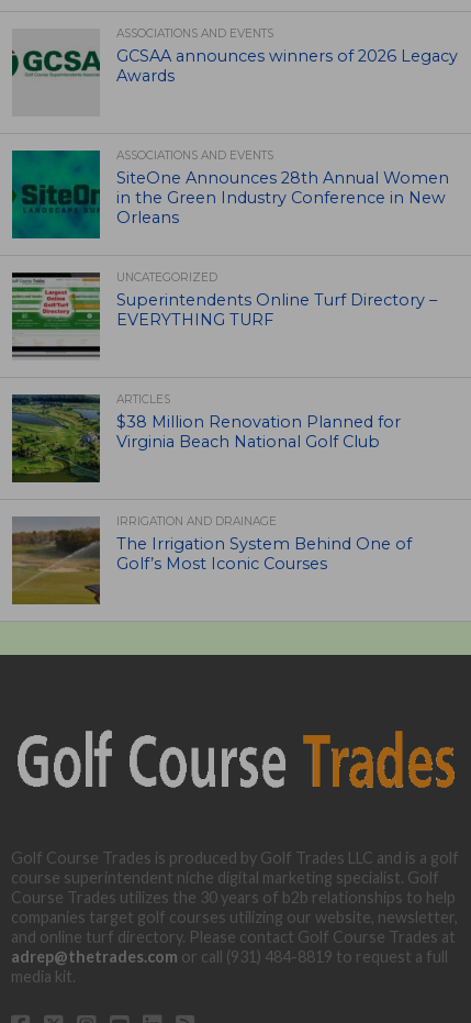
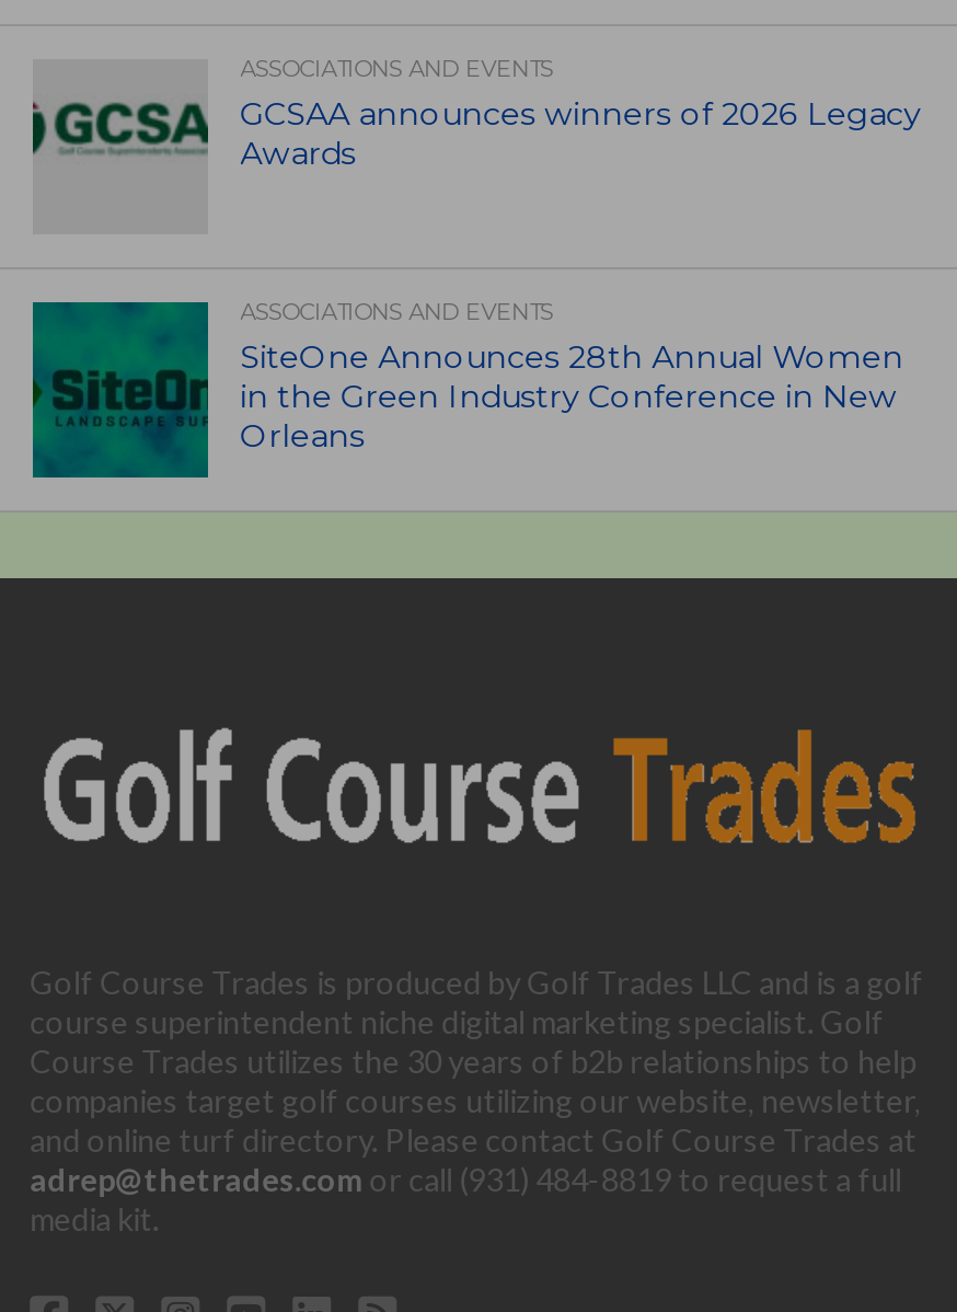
[11,270,437,359] [image] | UNCATEGORIZED | Superintendents Online Turf Directory – | EVERYTHING TURF -> none
[11,392,400,483] [image] | ARTICLES | $38 Million Renovation Planned for | Virginia Beach National Golf Club -> none
[11,514,411,605] [image] | IRRIGATION AND DRAINAGE | The Irrigation System Behind One of | Golf’s Most Iconic Courses -> none

